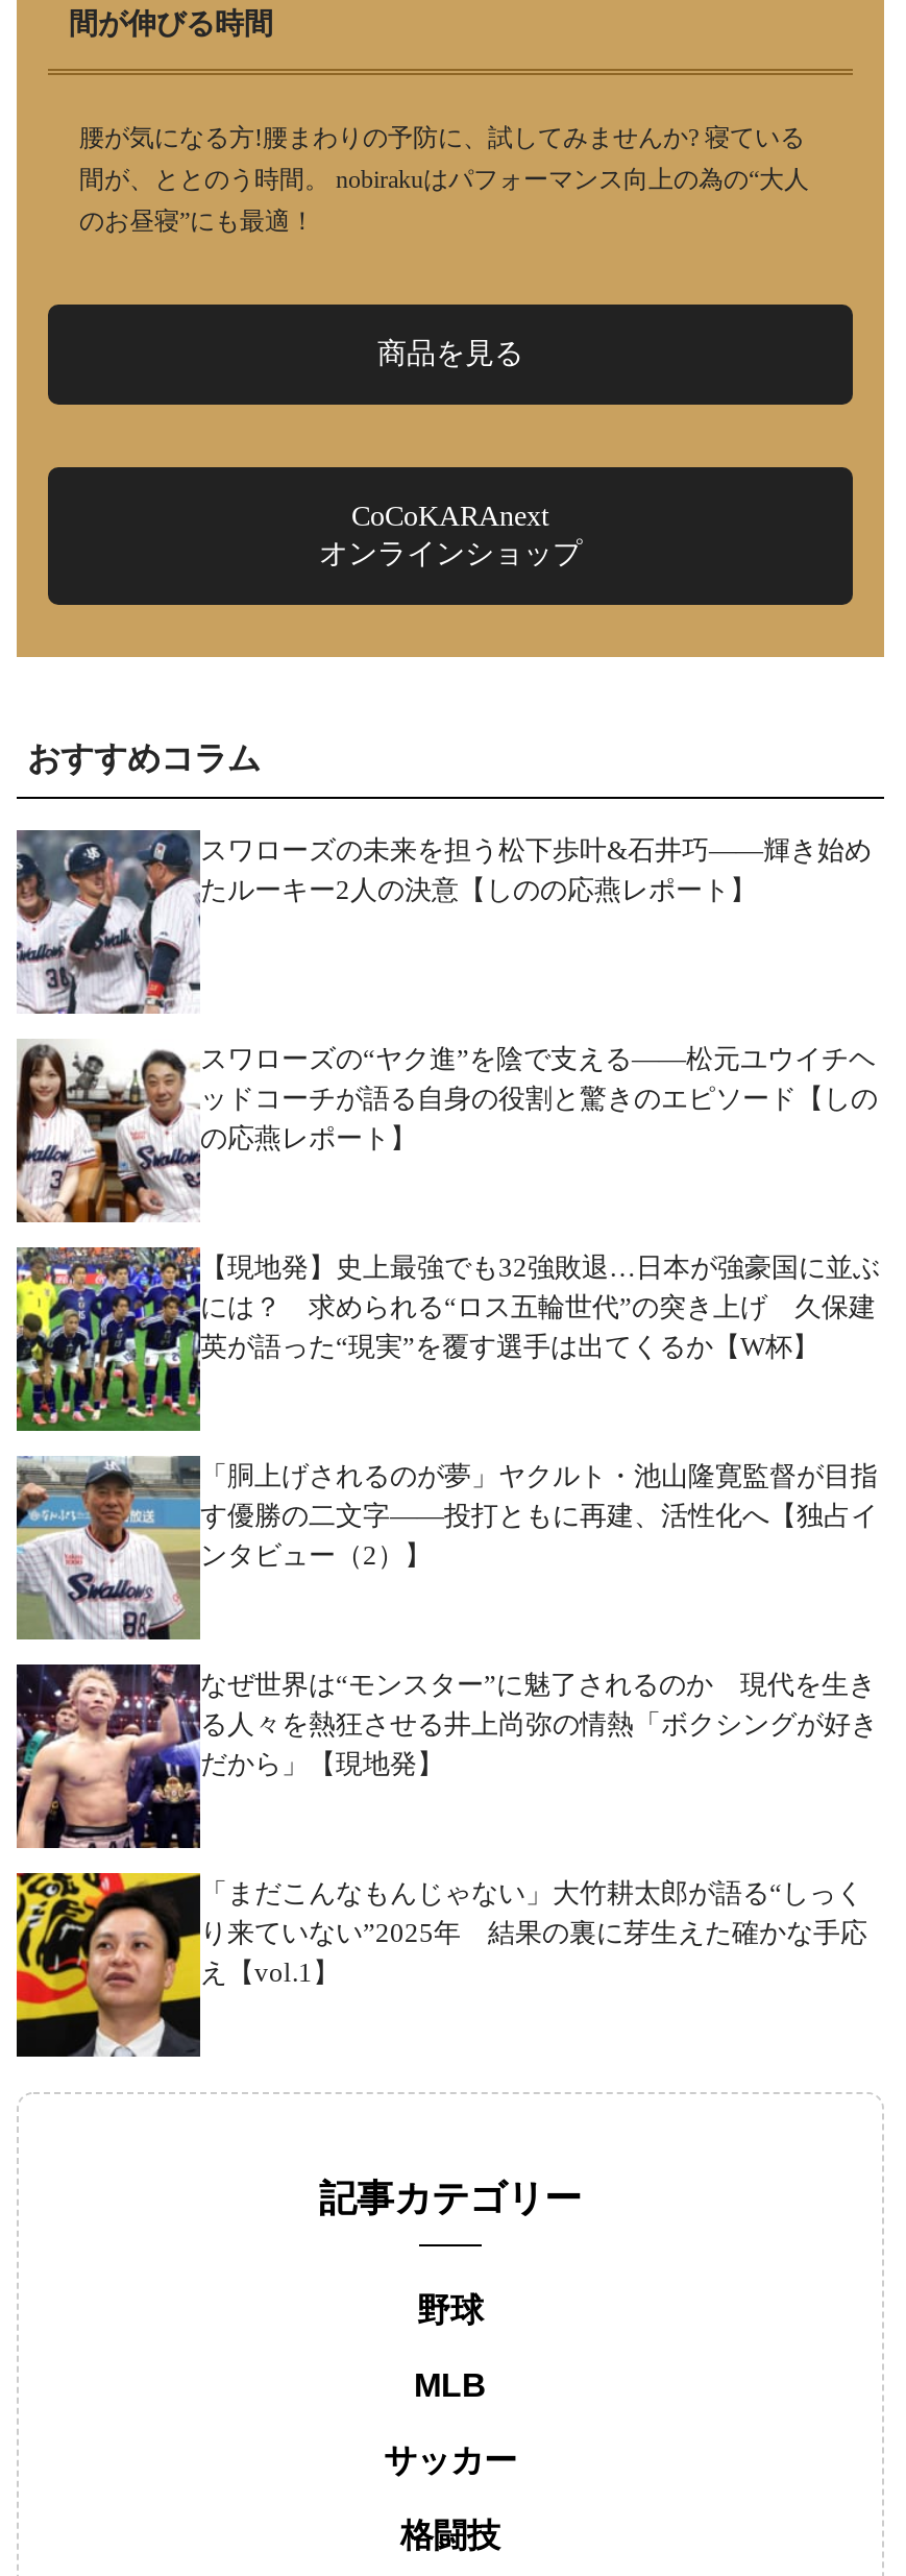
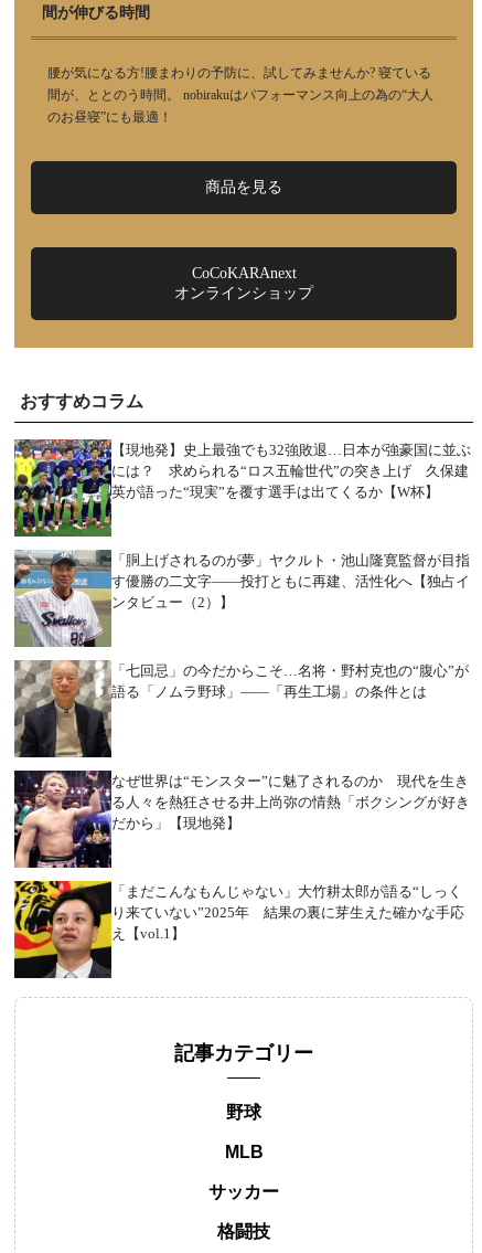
[15,828,872,1016] [image] | スワローズの未来を担う松下歩叶&石井巧――輝き始め | たルーキー2人の決意【しのの応燕レポート】 -> none
[15,1041,878,1224] [image] | スワローズの“ヤク進”を陰で支える――松元ユウイチヘ | ッドコーチが語る自身の役割と驚きのエピソード【しの | の応燕レポート】 -> none
moved [13,1243,880,1570] -> [12,437,471,610]: [image] | 【現地発】史上最強でも32強敗退…日本が強豪国に並ぶ | には？ 求められる“ロス五輪世代”の突き上げ 久保建 | 英が語った“現実”を覆す選手は出てくるか【W杯】 | 「胴上げされるのが夢」ヤクルト・池山隆寛監督が目指 | す優勝の二文字――投打ともに再建、活性化へ【独占イ | ンタビュー（2）】
none -> [14,660,469,758] [image] | 「七回忌」の今だからこそ…名将・野村克也の“腹心”が | 語る「ノムラ野球」――「再生工場」の条件とは

